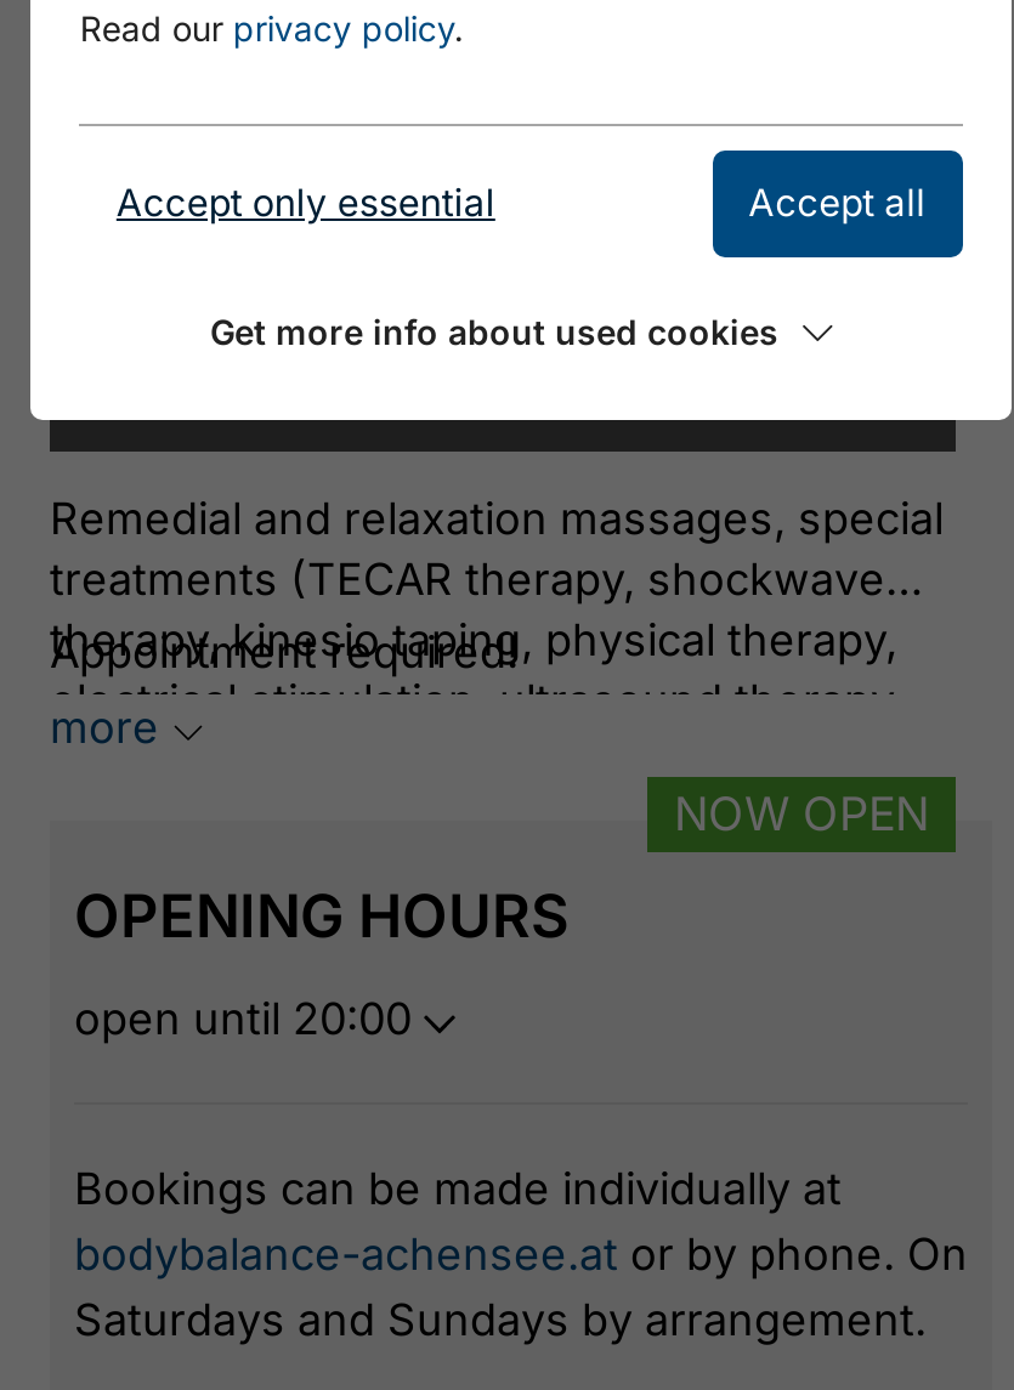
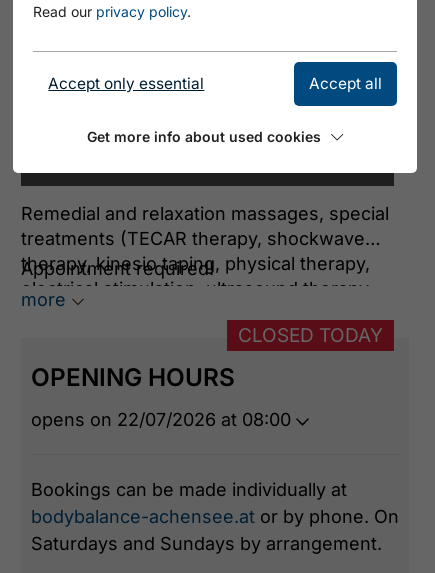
[674,787,929,843] NOW OPEN -> [238,324,383,347] CLOSED TODAY
[74,994,424,1045] open until 20:00 -> [31,409,296,430] opens on 22/07/2026 at 08:00

